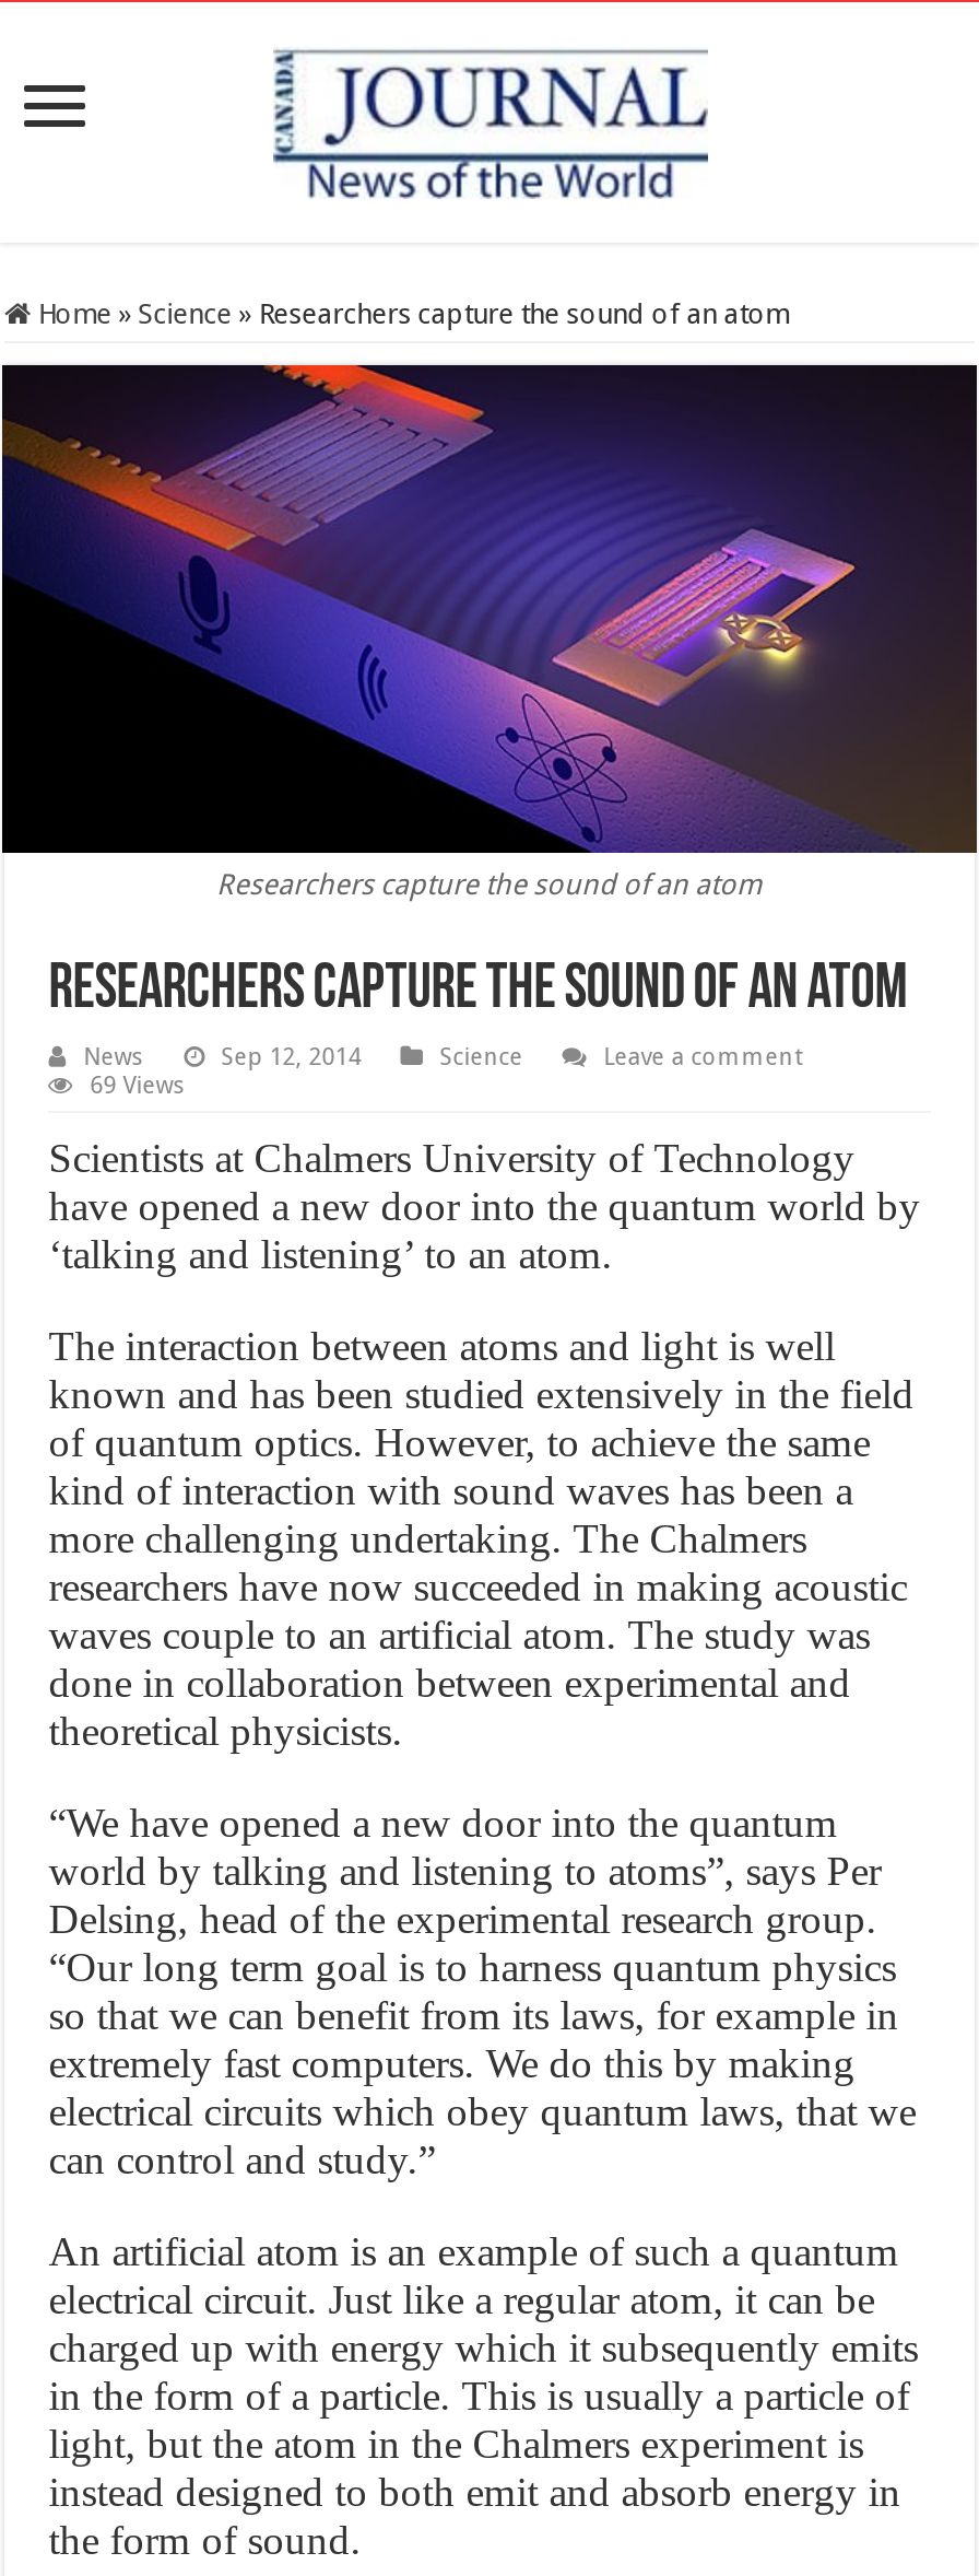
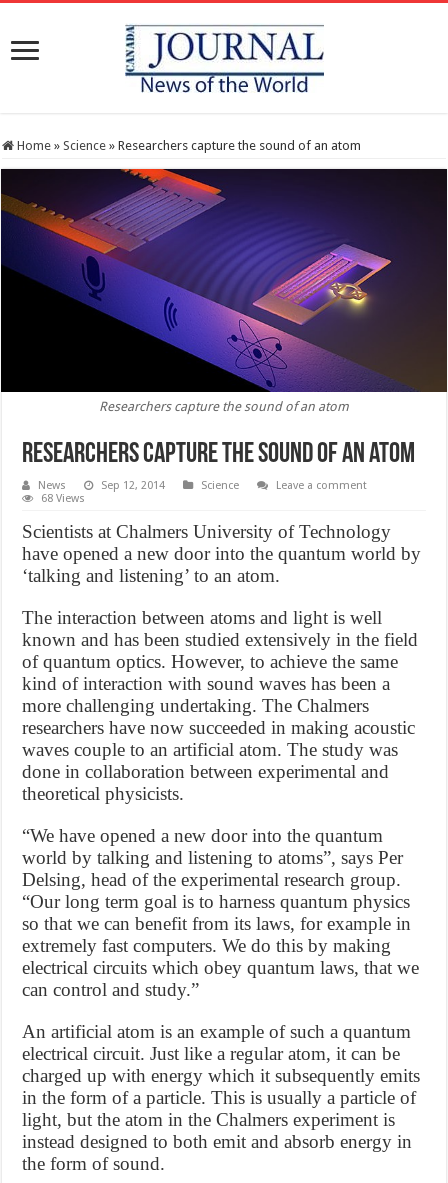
[90,1071,186,1100] 69 Views -> [41,492,85,505] 68 Views

